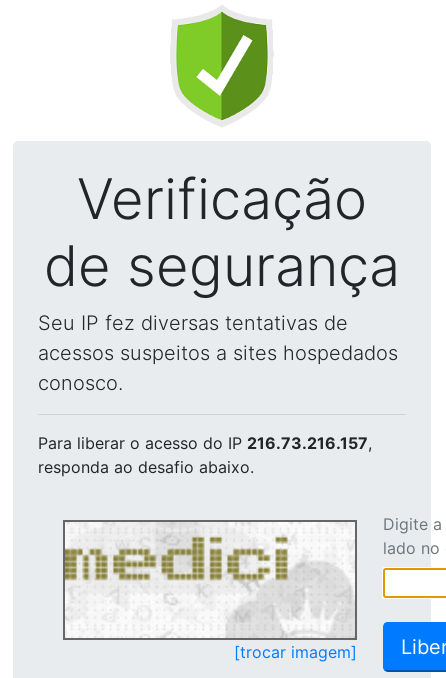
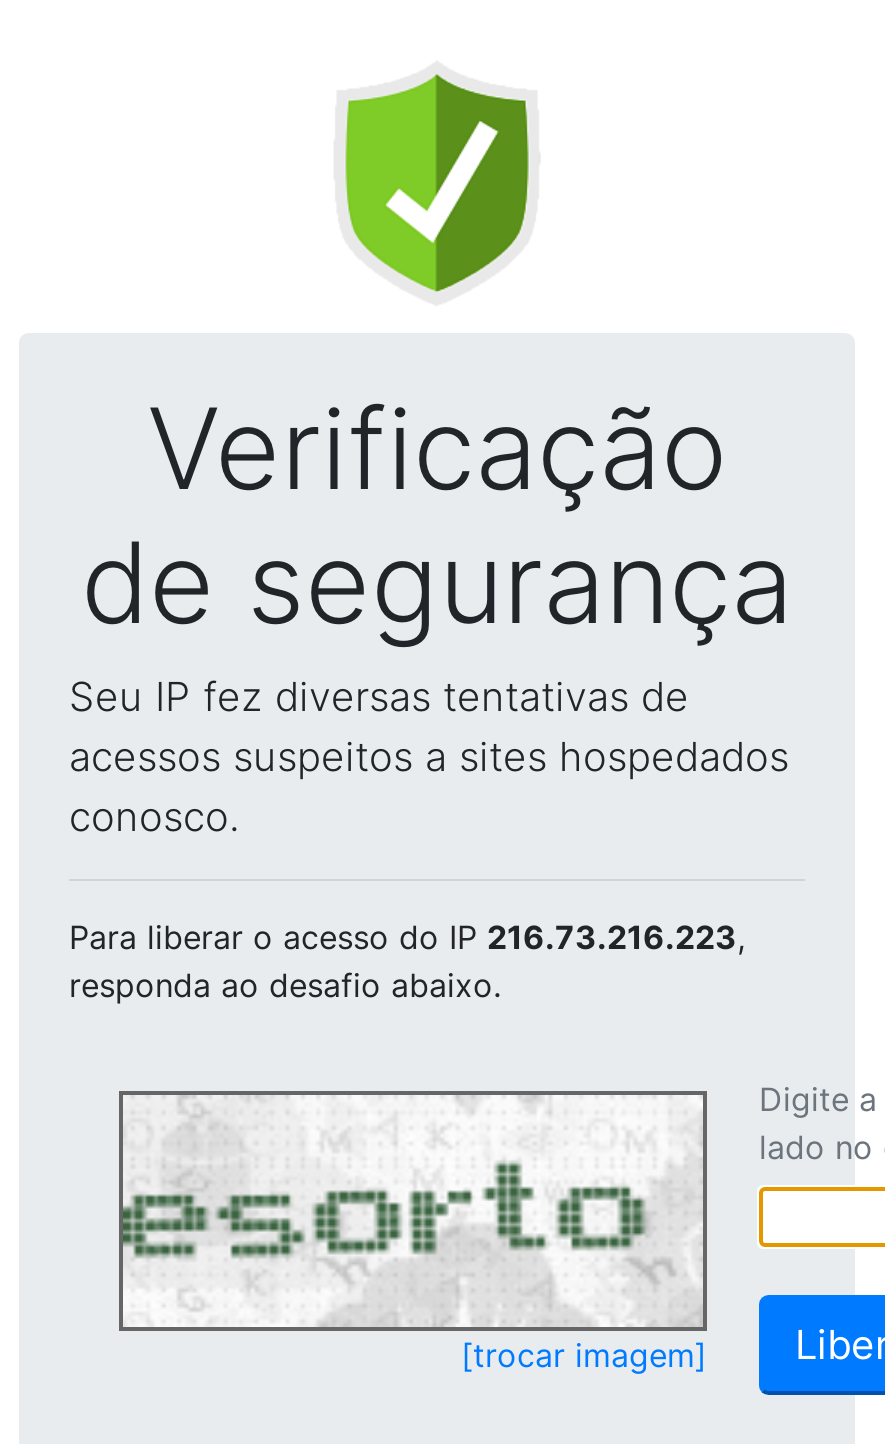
[38,433,372,453] Para liberar o acesso do IP 216.73.216.157, -> [69,917,745,957] Para liberar o acesso do IP 216.73.216.223,
[64,532,327,636] [image] -> [121,1117,695,1323] [image]

